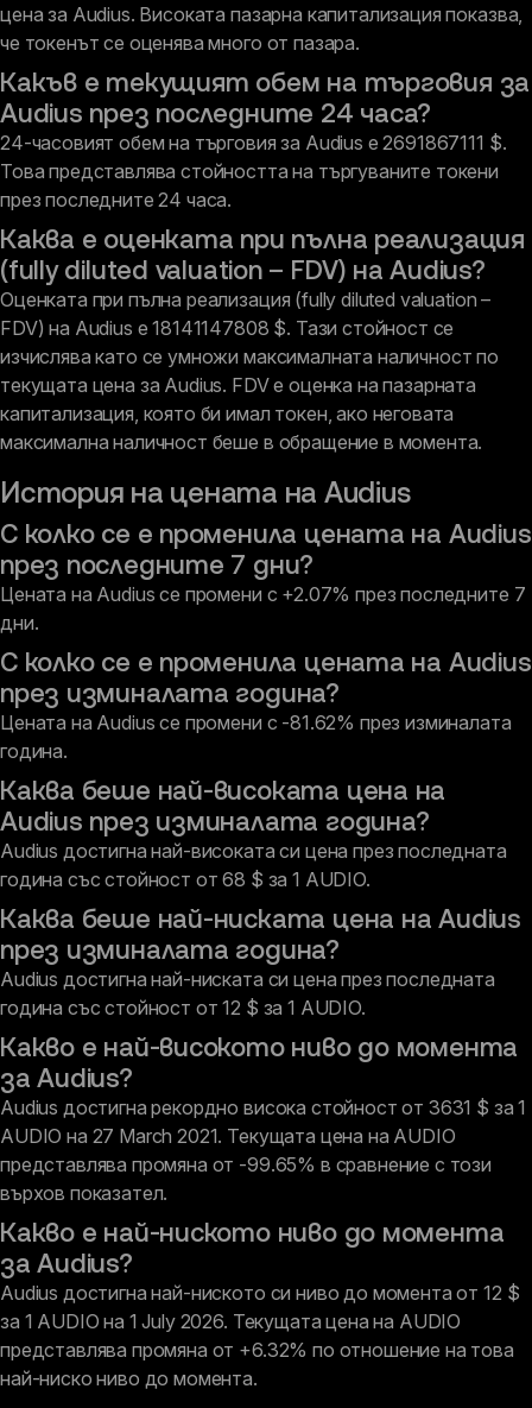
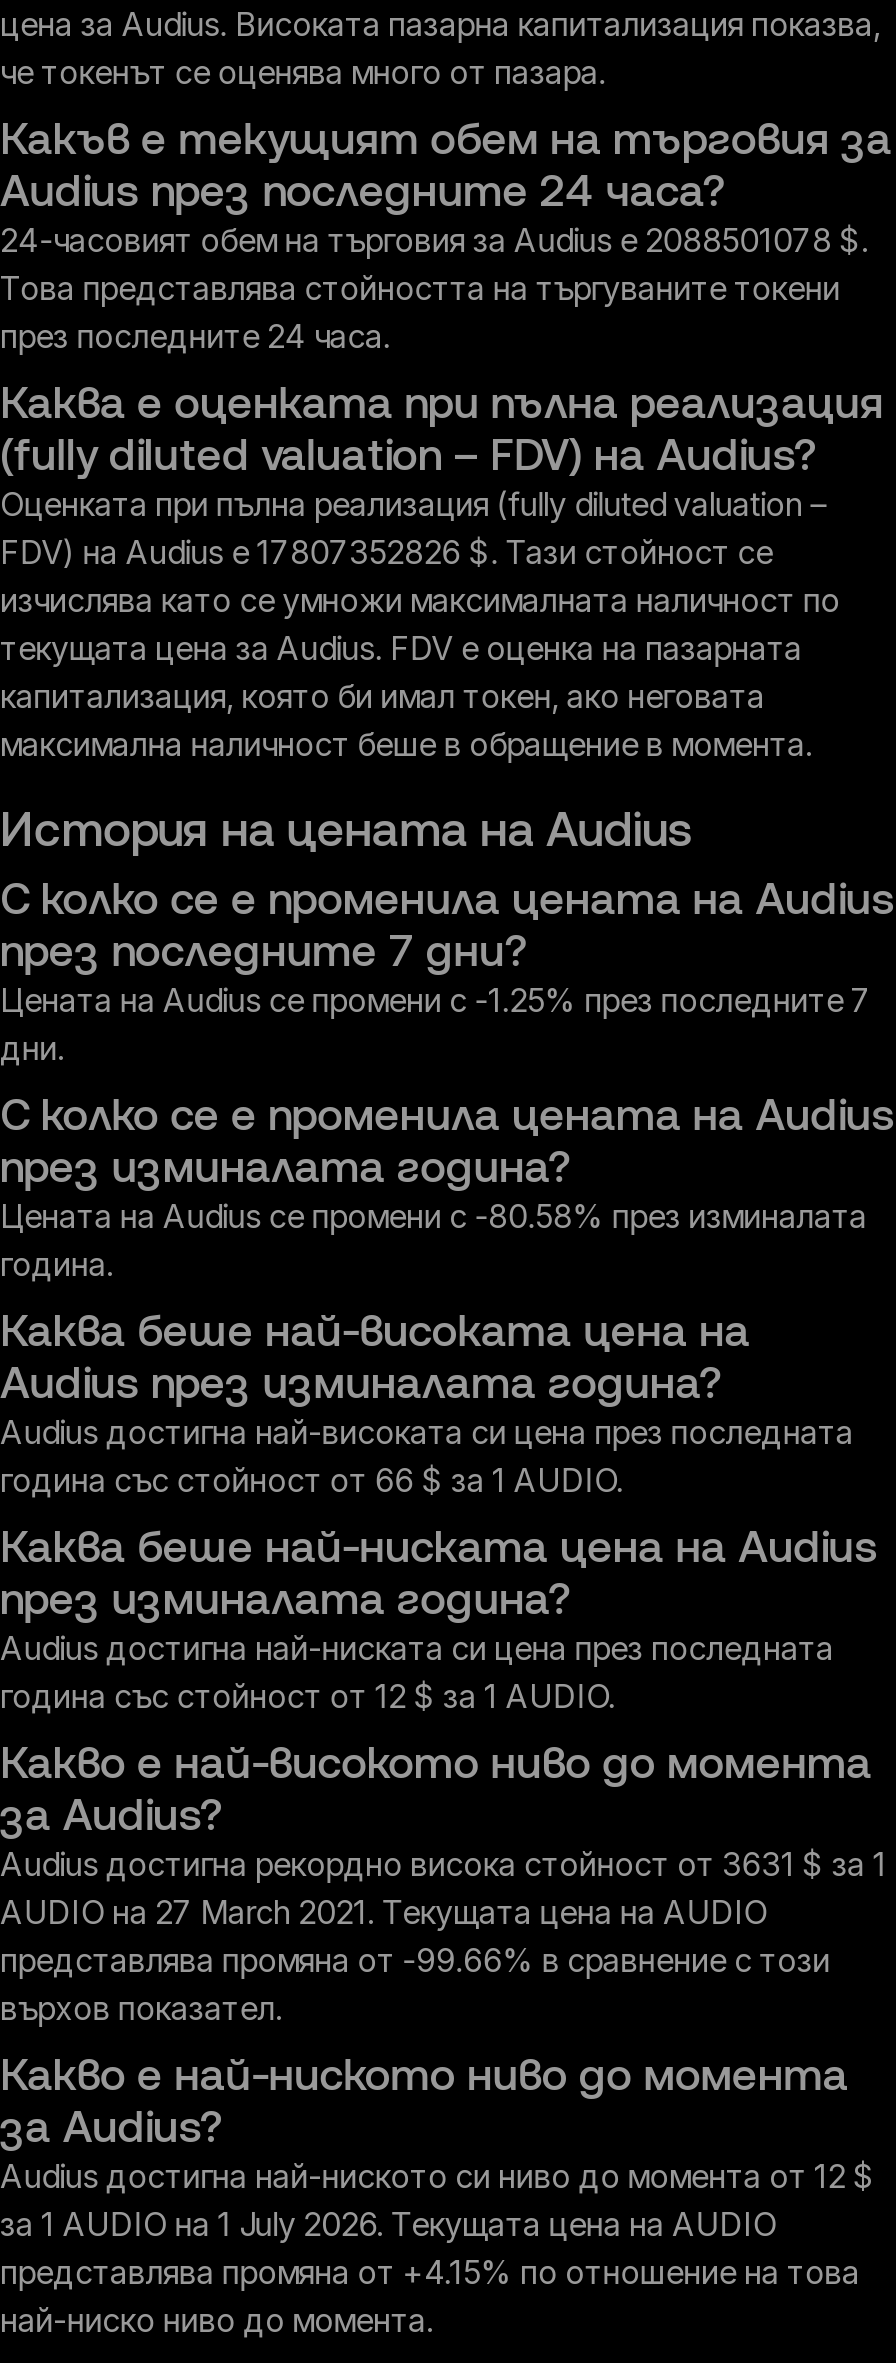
[0,131,506,154] 24-часовият обем на търговия за Audius е 2691867111 $. -> [0,220,869,260] 24-часовият обем на търговия за Audius е 2088501078 $.
[0,316,454,340] FDV) на Audius е 18141147808 $. Тази стойност се -> [0,532,773,572] FDV) на Audius е 17807352826 $. Тази стойност се
[0,582,525,606] Цената на Audius се промени с +2.07% през последните 7 -> [0,980,871,1020] Цената на Audius се промени с -1.25% през последните 7
[0,711,511,734] Цената на Audius се промени с -81.62% през изминалата -> [0,1196,867,1236] Цената на Audius се промени с -80.58% през изминалата
[0,867,370,891] година със стойност от 68 $ за 1 AUDIO. -> [0,1460,624,1500] година със стойност от 66 $ за 1 AUDIO.
[0,1153,492,1176] представлява промяна от -99.65% в сравнение с този -> [0,1940,830,1980] представлява промяна от -99.66% в сравнение с този
[0,1338,514,1362] представлява промяна от +6.32% по отношение на това -> [0,2252,860,2292] представлява промяна от +4.15% по отношение на това

